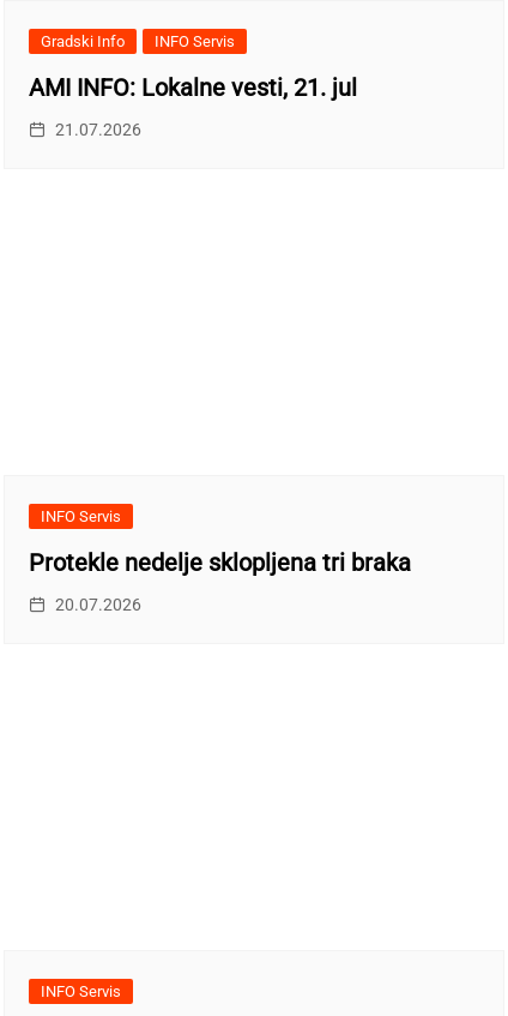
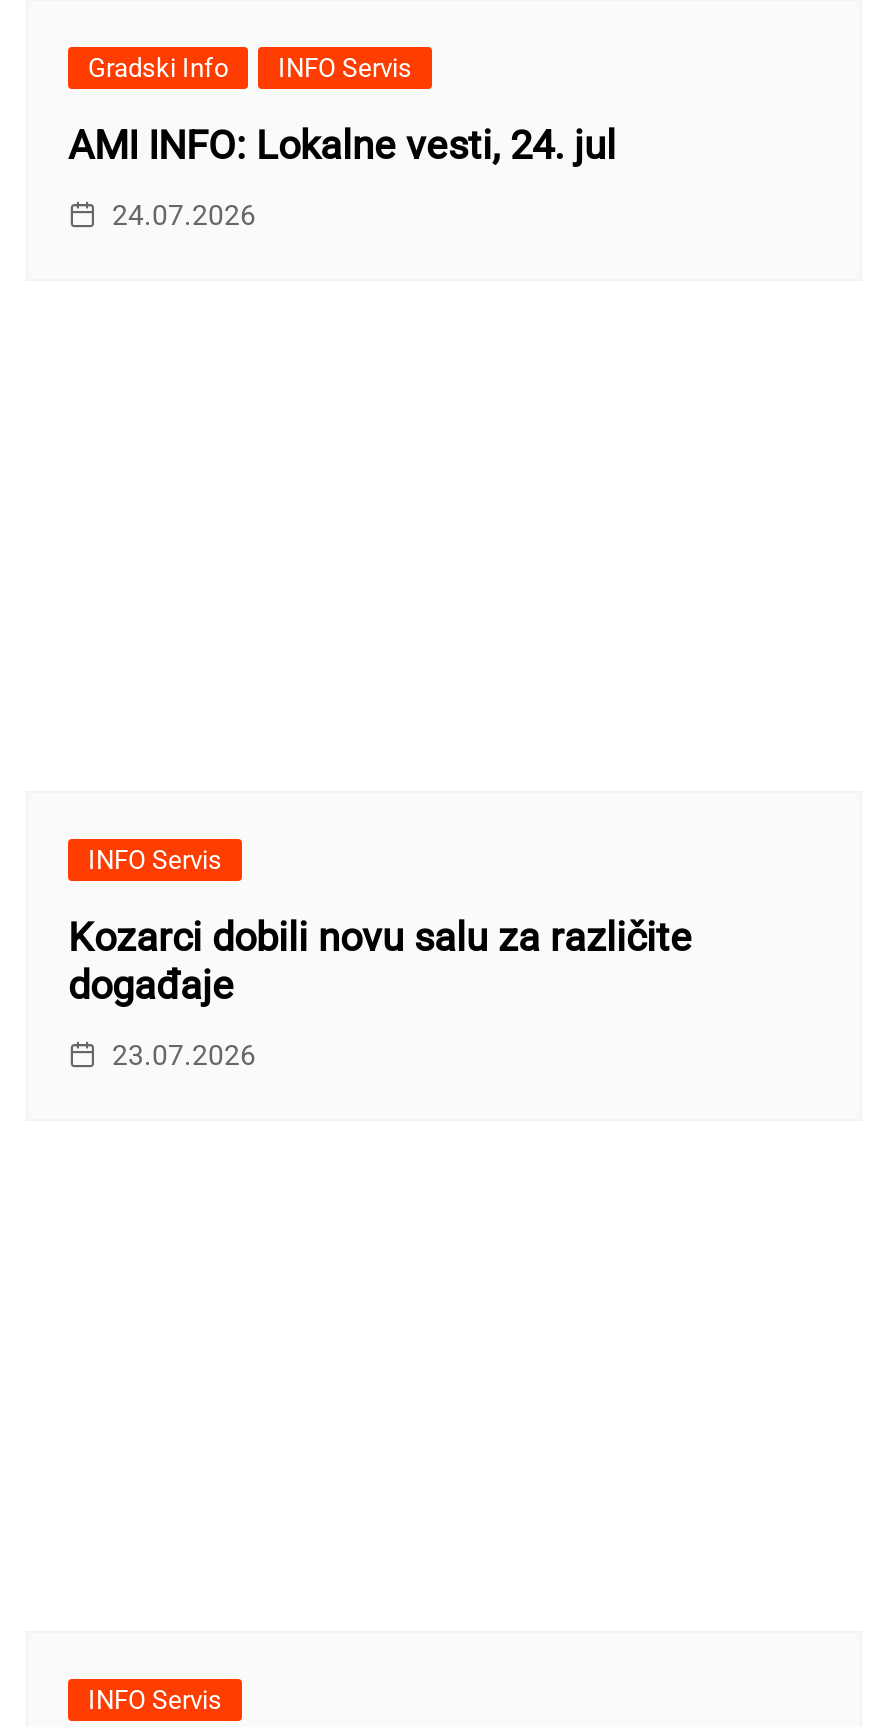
[29,73,357,101] AMI INFO: Lokalne vesti, 21. jul -> [68,121,616,169] AMI INFO: Lokalne vesti, 24. jul
[55,119,141,139] 21.07.2026 -> [112,199,256,231] 24.07.2026
[29,548,411,576] Protekle nedelje sklopljena tri braka -> [68,913,692,1009] Kozarci dobili novu salu za različite | događaje
[55,594,141,614] 20.07.2026 -> [112,1039,256,1071] 23.07.2026

